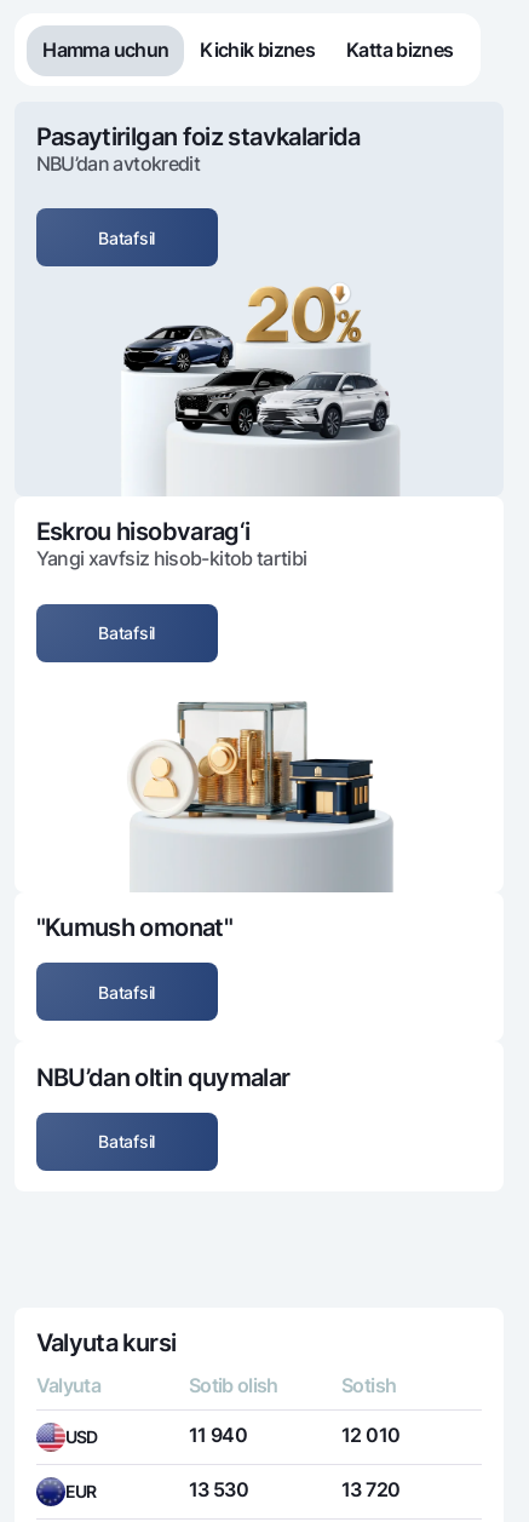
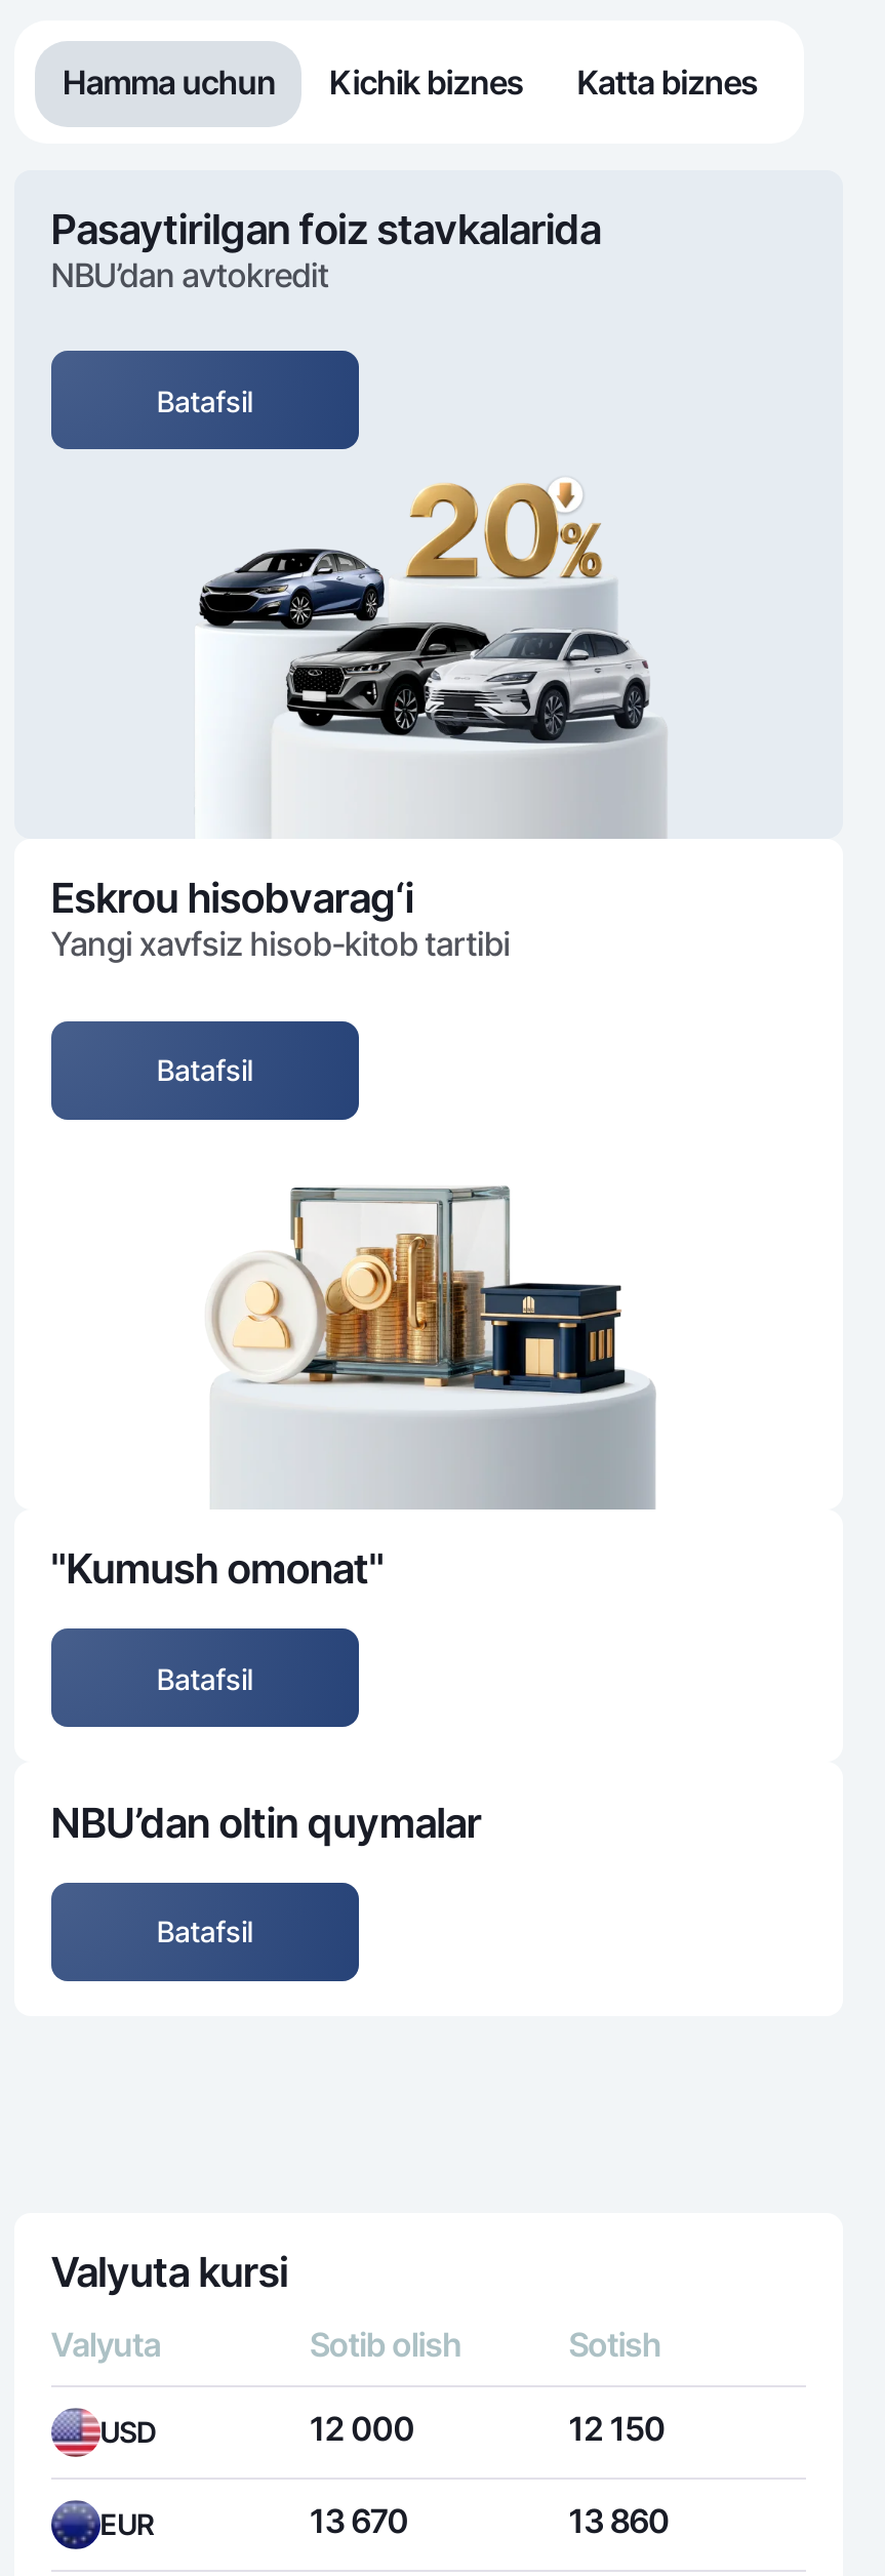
[189,1423,247,1447] 11 940 -> [309,2408,414,2449] 12 000
[341,1423,400,1447] 12 010 -> [568,2408,665,2449] 12 150
[189,1477,248,1502] 13 530 -> [309,2500,408,2541] 13 670
[341,1477,400,1502] 13 720 -> [568,2500,669,2541] 13 860

